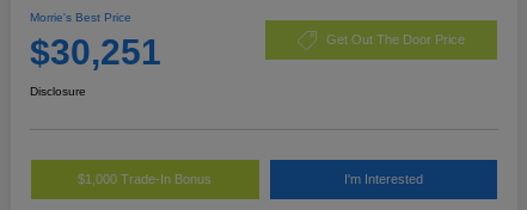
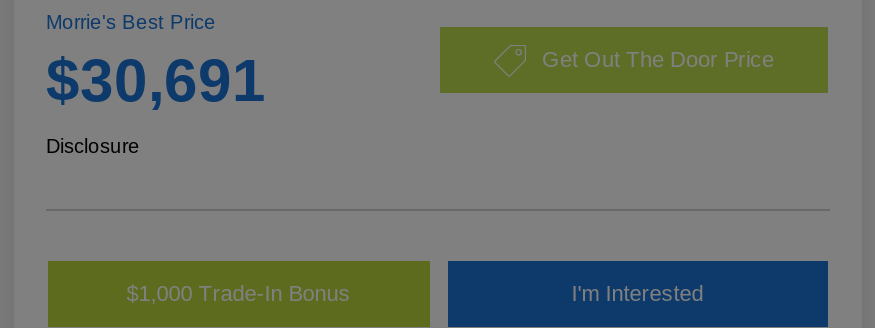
[30,32,161,71] $30,251 -> [46,46,266,112] $30,691

